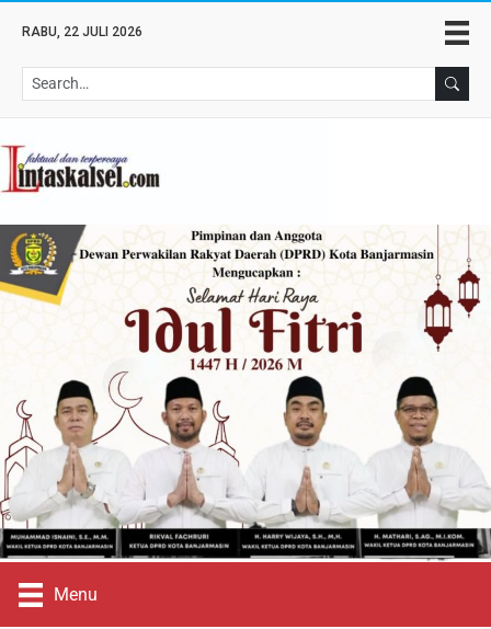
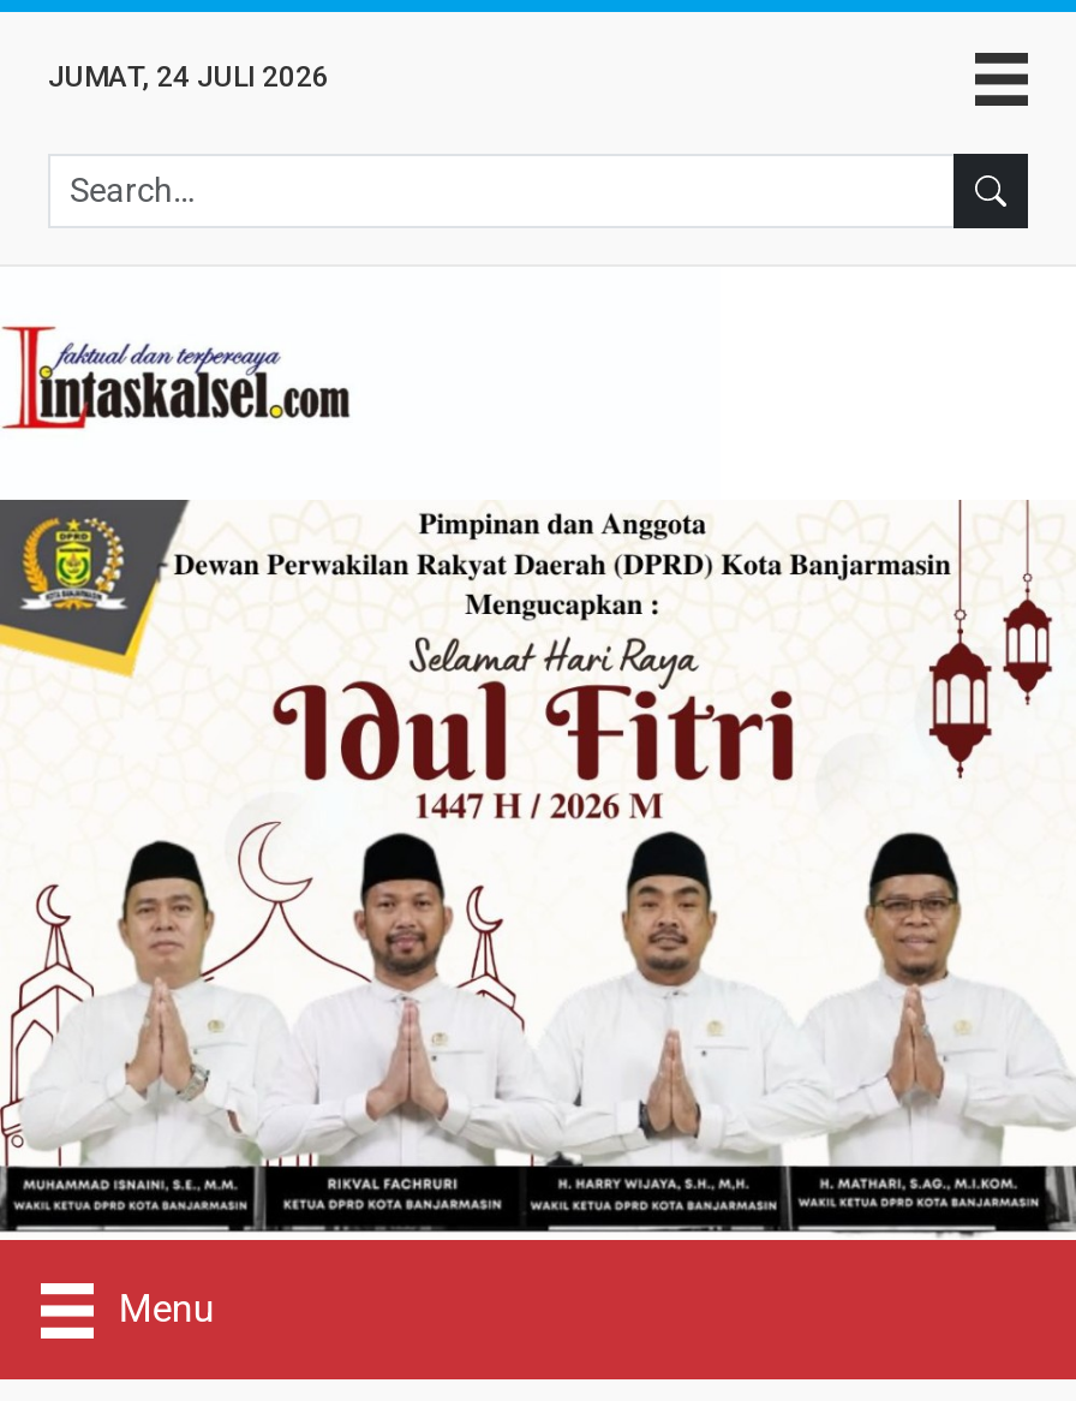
[22,24,142,39] RABU, 22 JULI 2026 -> [48,60,329,94] JUMAT, 24 JULI 2026

